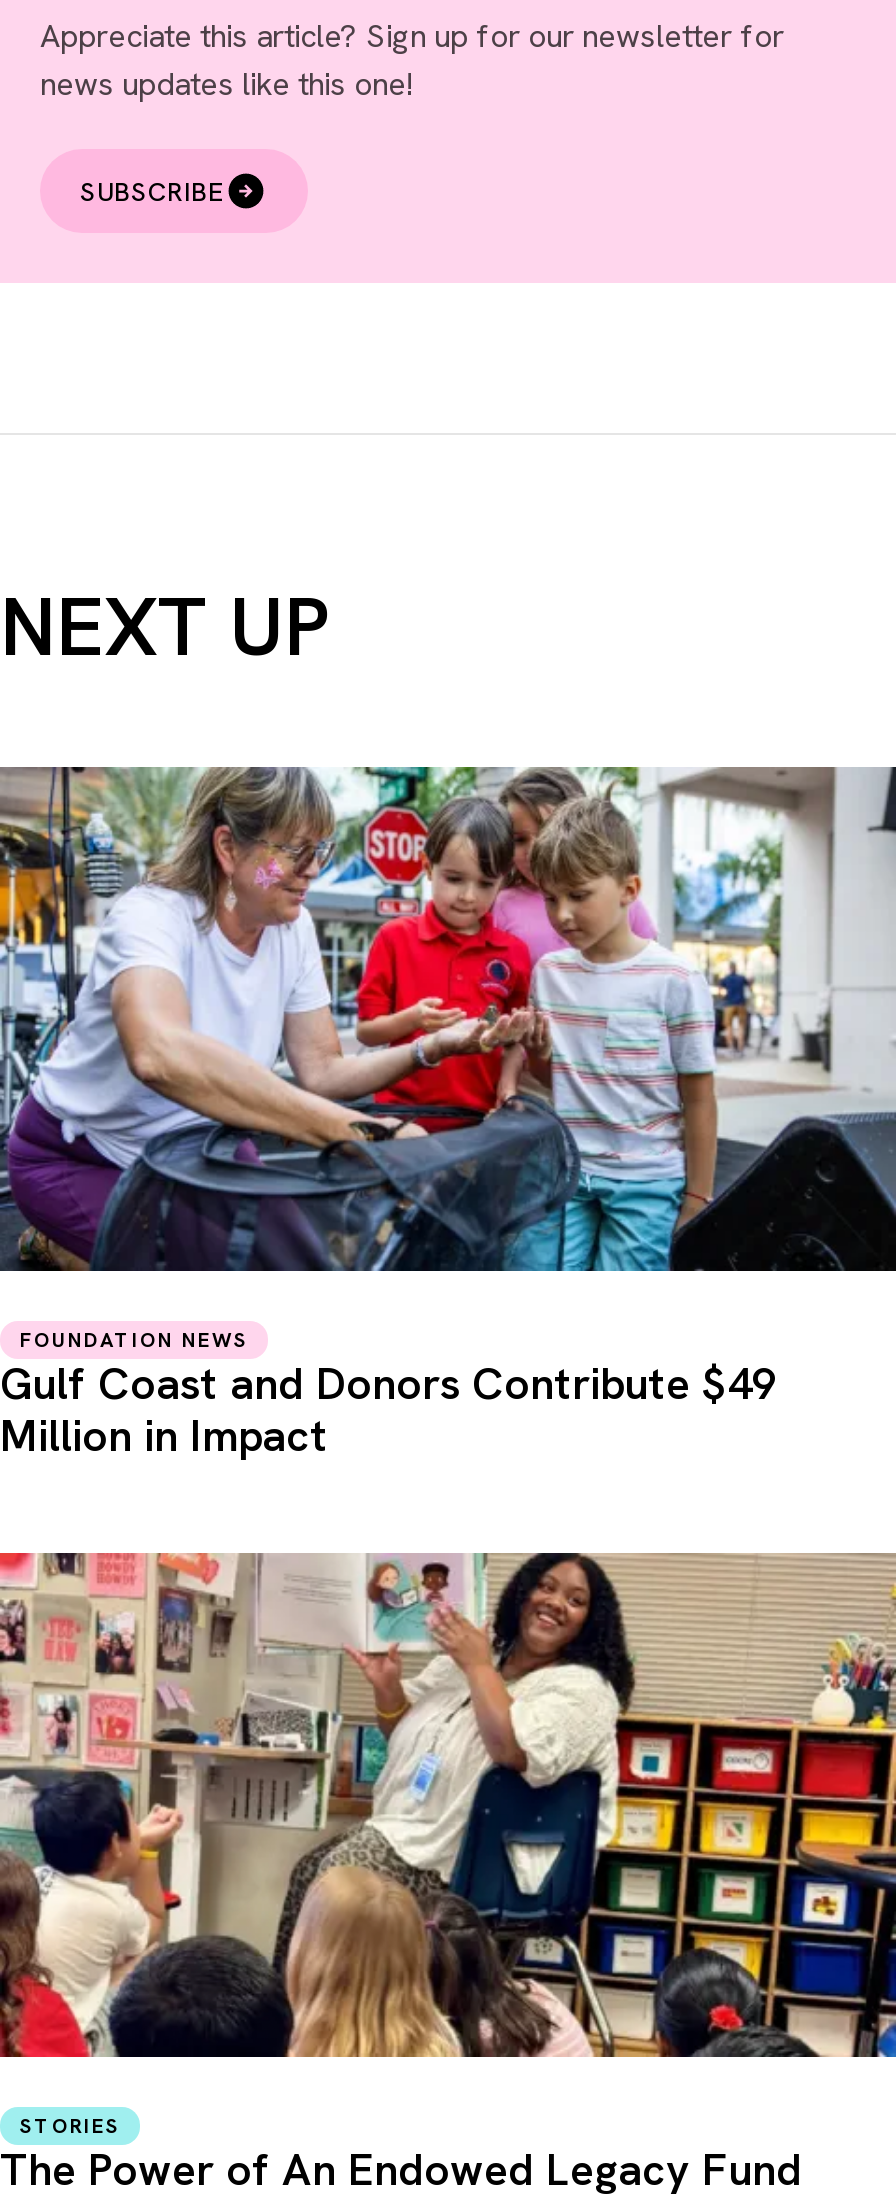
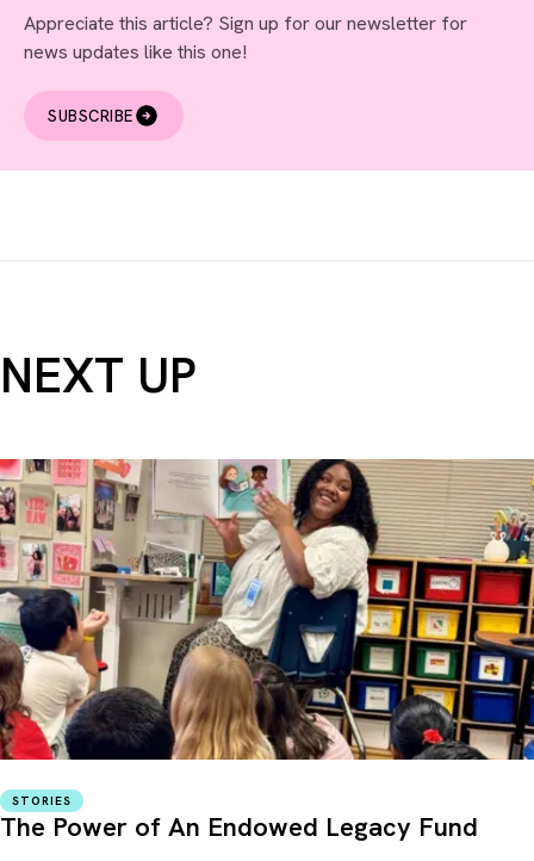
[0,765,890,1465] [image] | FOUNDATION NEWS | Gulf Coast and Donors Contribute $49 | Million in Impact -> none

